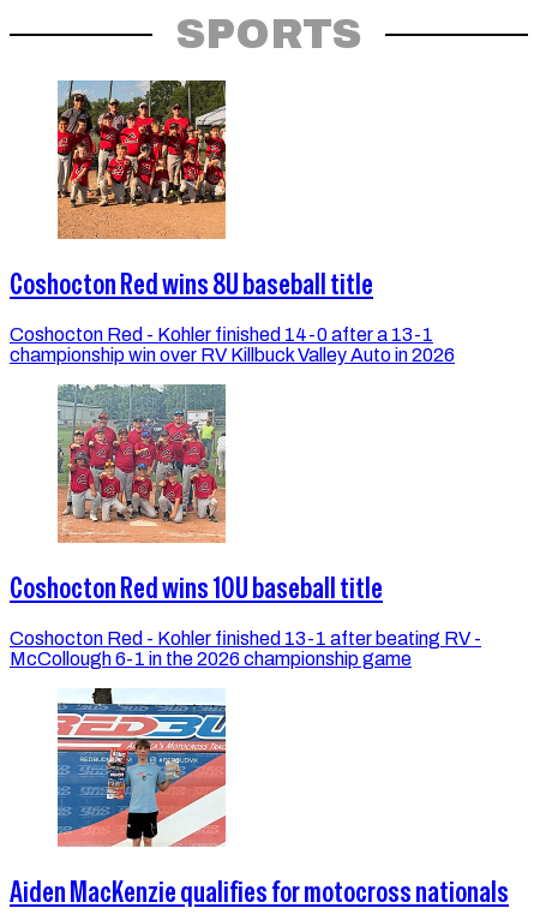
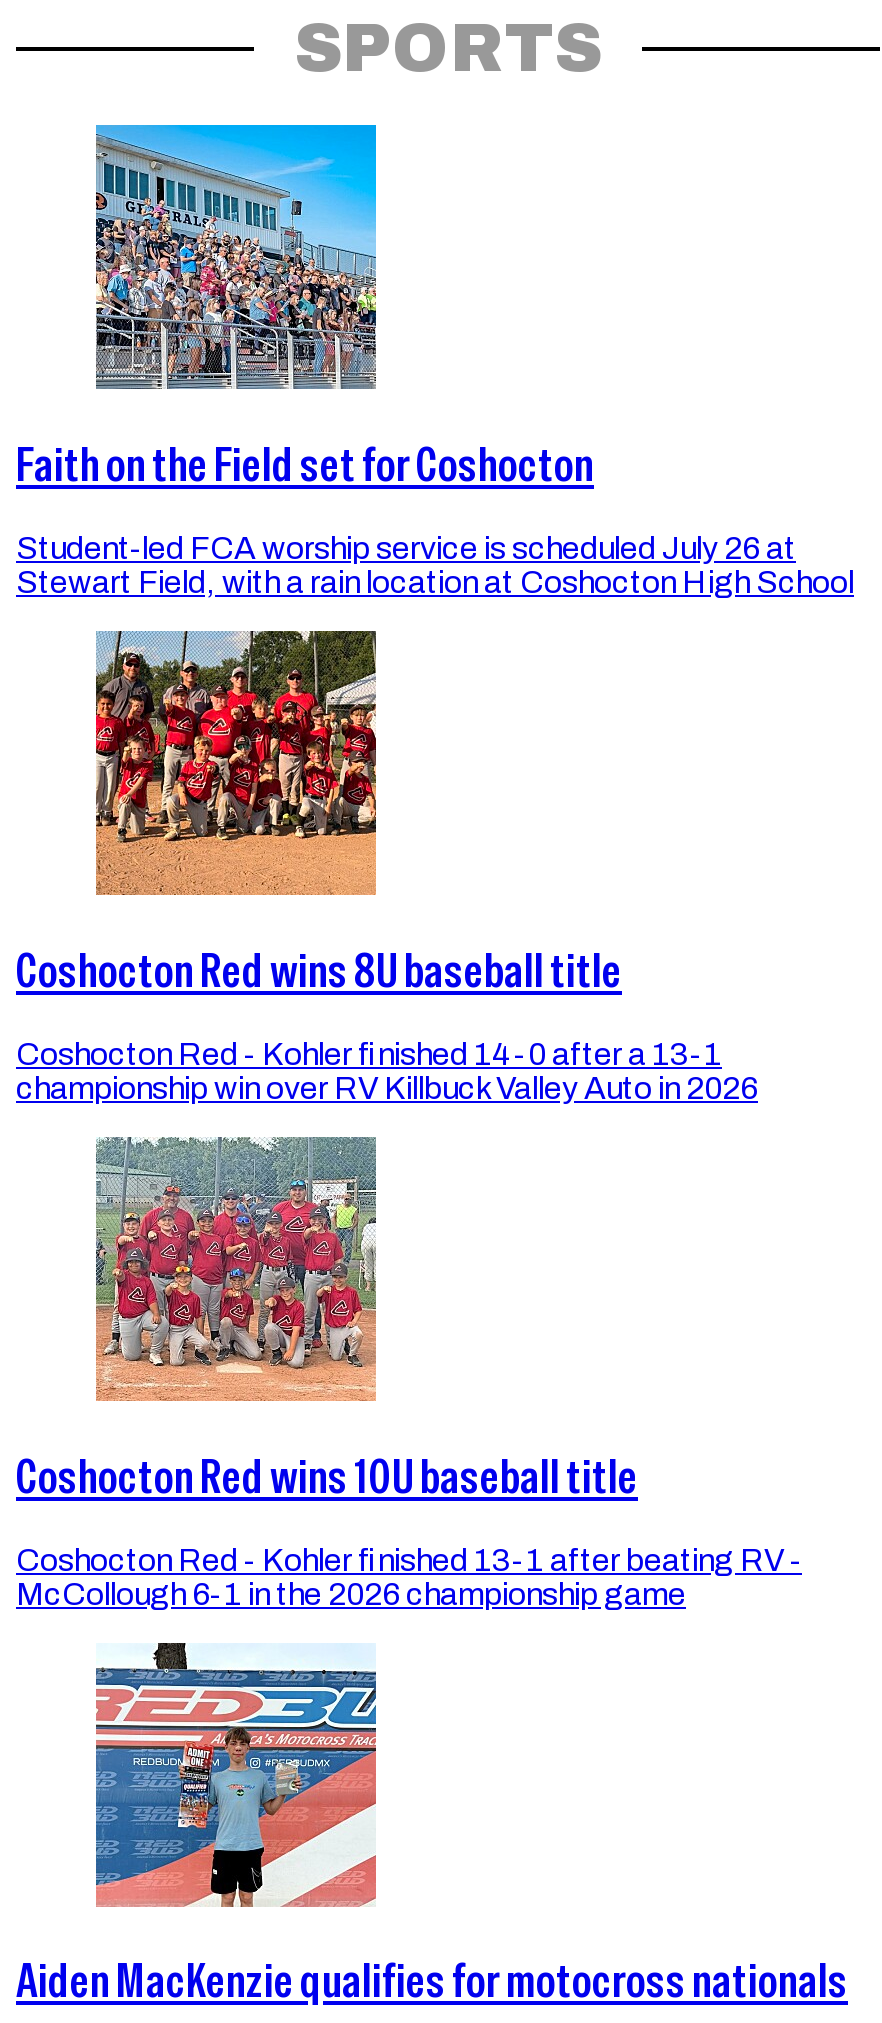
none -> [16,123,854,599] [image] | Faith on the Field set for Coshocton | Student-led FCA worship service is scheduled July 26 at | Stewart Field, with a rain location at Coshocton High School

